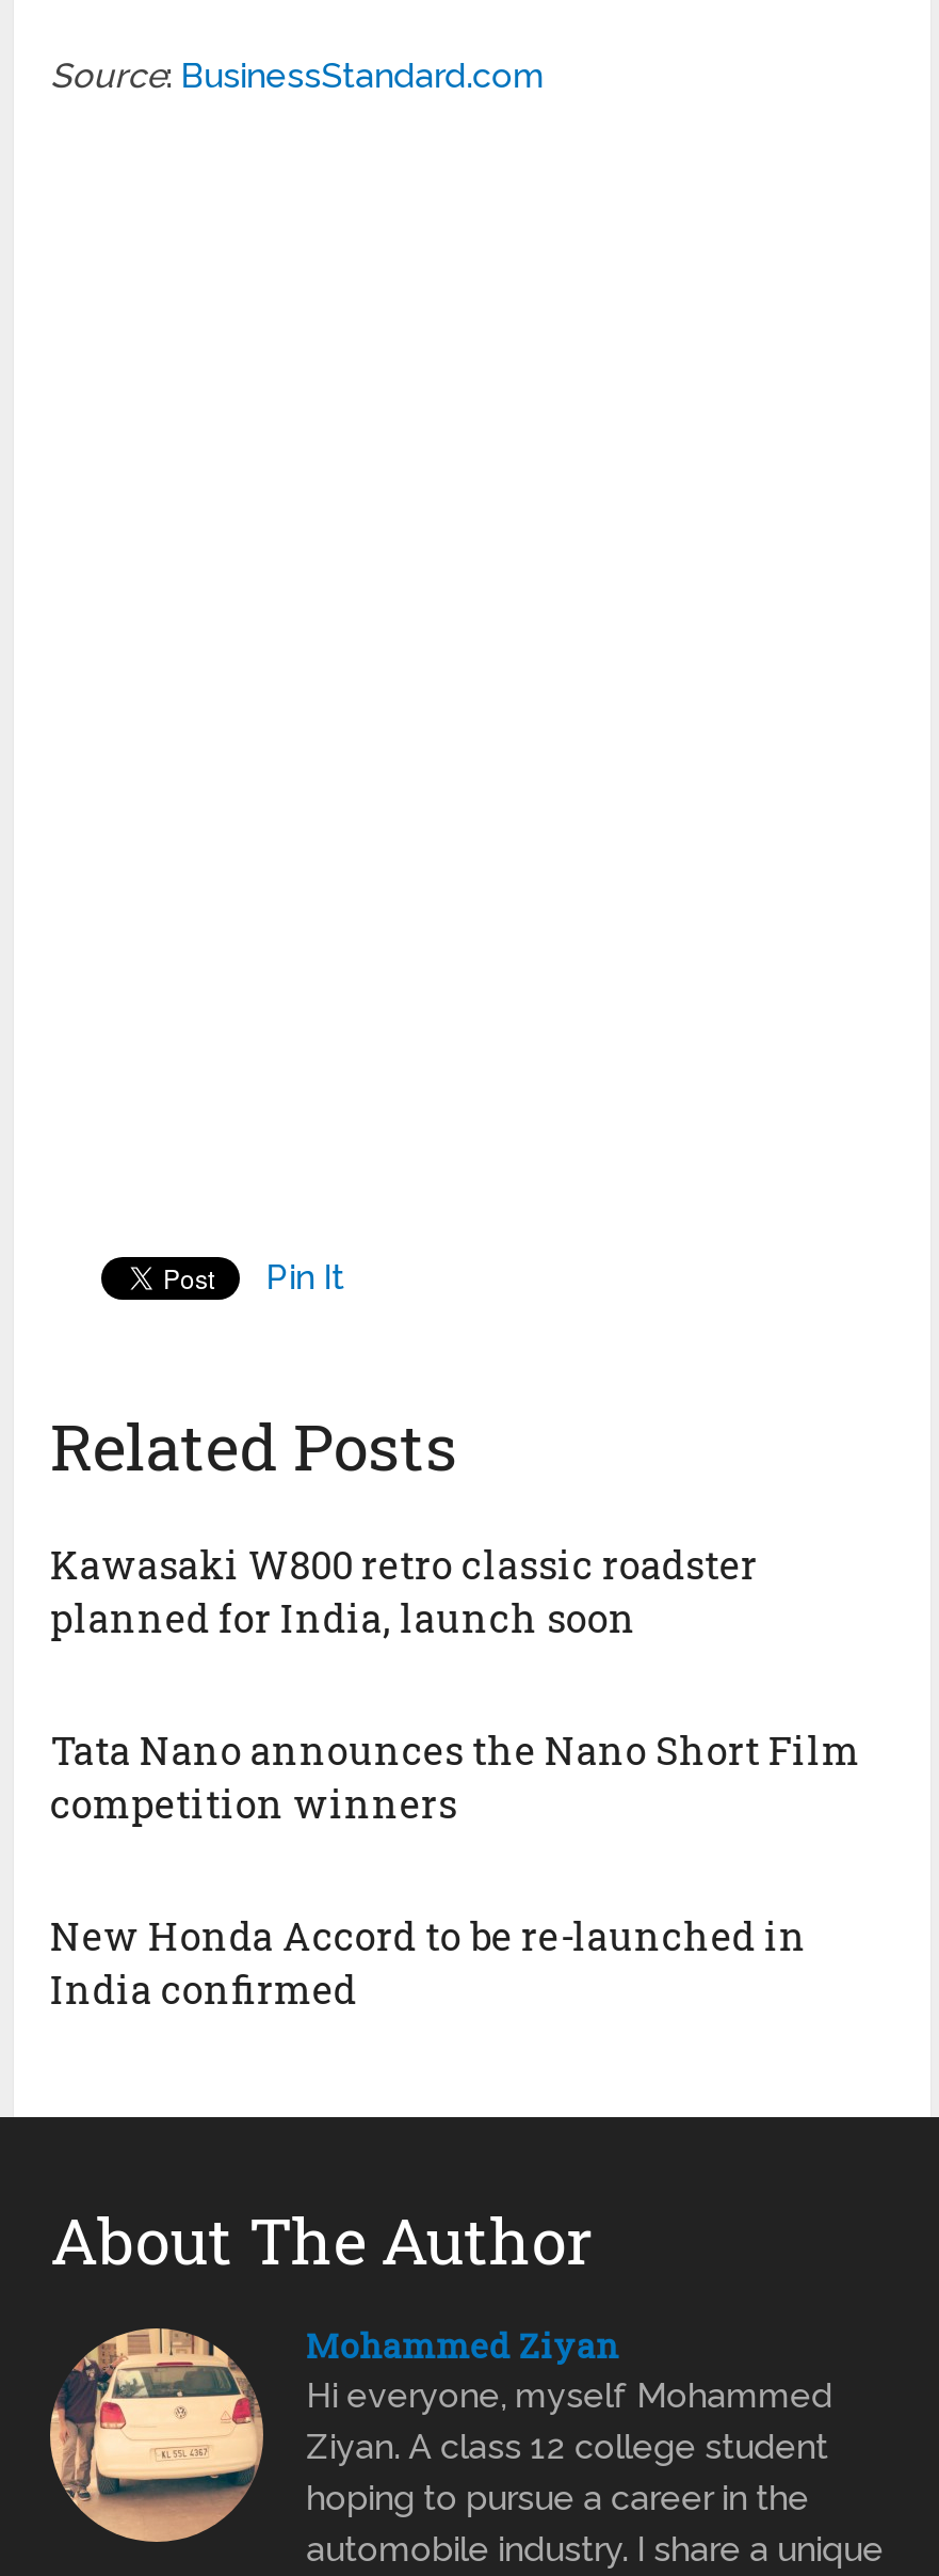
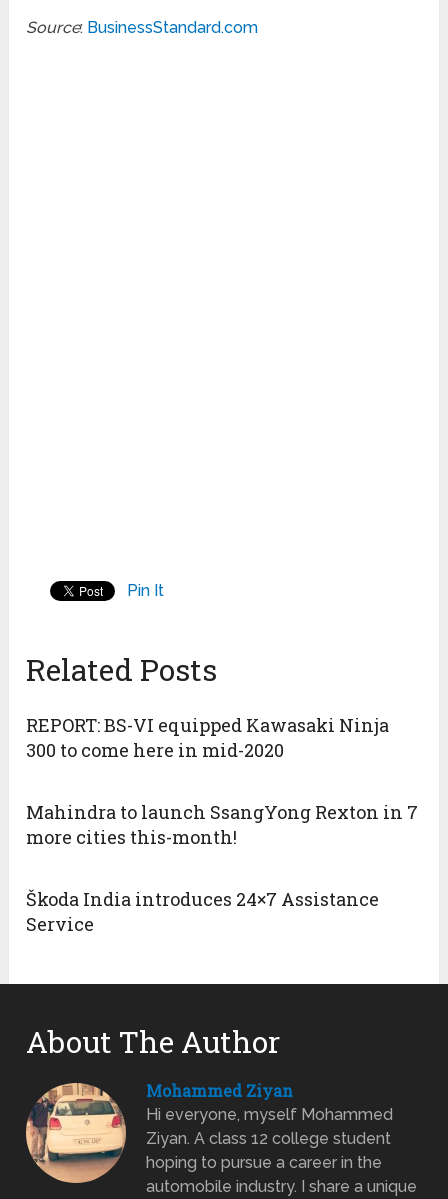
[50,1539,758,1643] Kawasaki W800 retro classic roadster | planned for India, launch soon -> [26,713,389,762] REPORT: BS-VI equipped Kawasaki Ninja | 300 to come here in mid-2020
[50,1724,860,1829] Tata Nano announces the Nano Short Film | competition winners -> [26,800,418,849] Mahindra to launch SsangYong Rexton in 7 | more cities this-month!
[50,1910,807,2015] New Honda Accord to be re-launched in | India confirmed -> [26,887,379,936] Škoda India introduces 24×7 Assistance | Service

